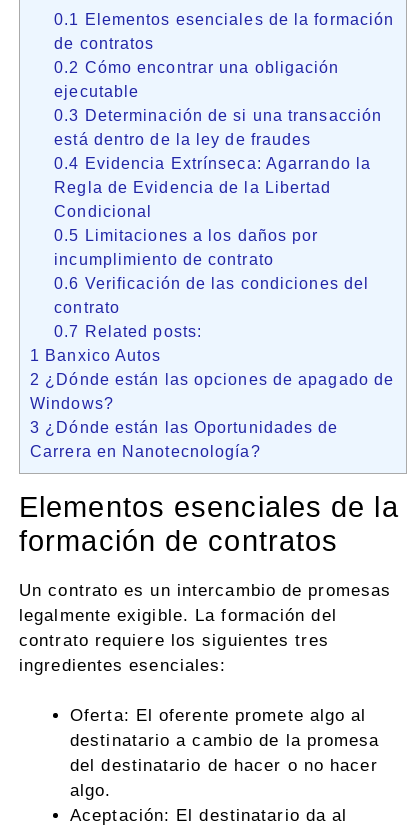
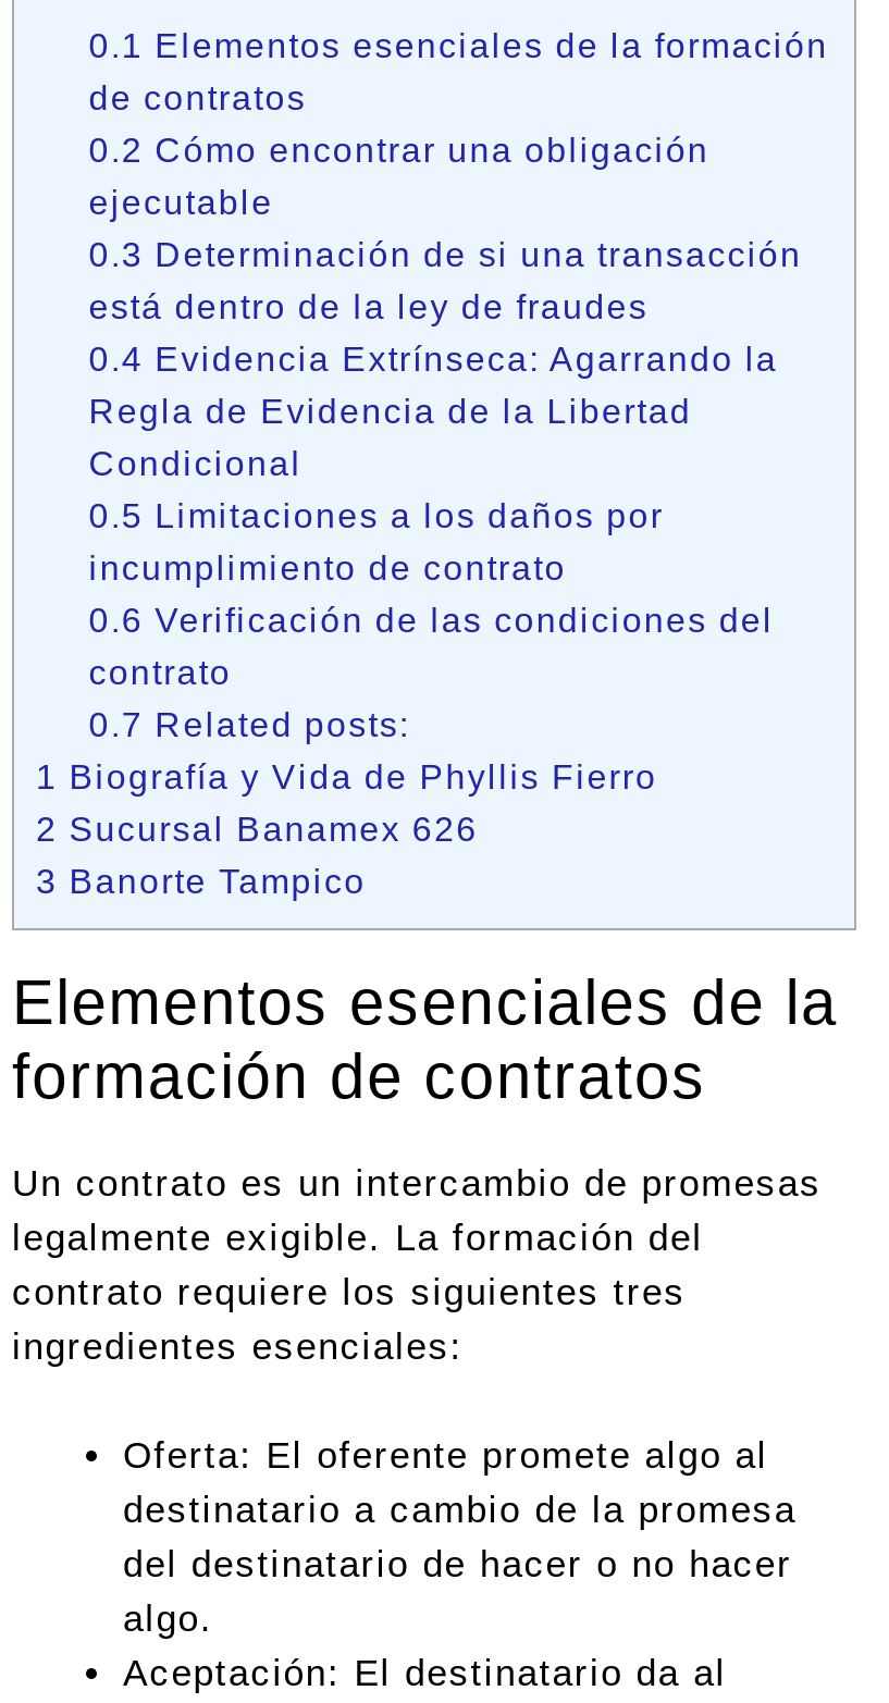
[30,346,394,460] 1 Banxico Autos | 2 ¿Dónde están las opciones de apagado de | Windows? | 3 ¿Dónde están las Oportunidades de | Carrera en Nanotecnología? -> [36,755,657,899] 1 Biografía y Vida de Phyllis Fierro | 2 Sucursal Banamex 626 | 3 Banorte Tampico

